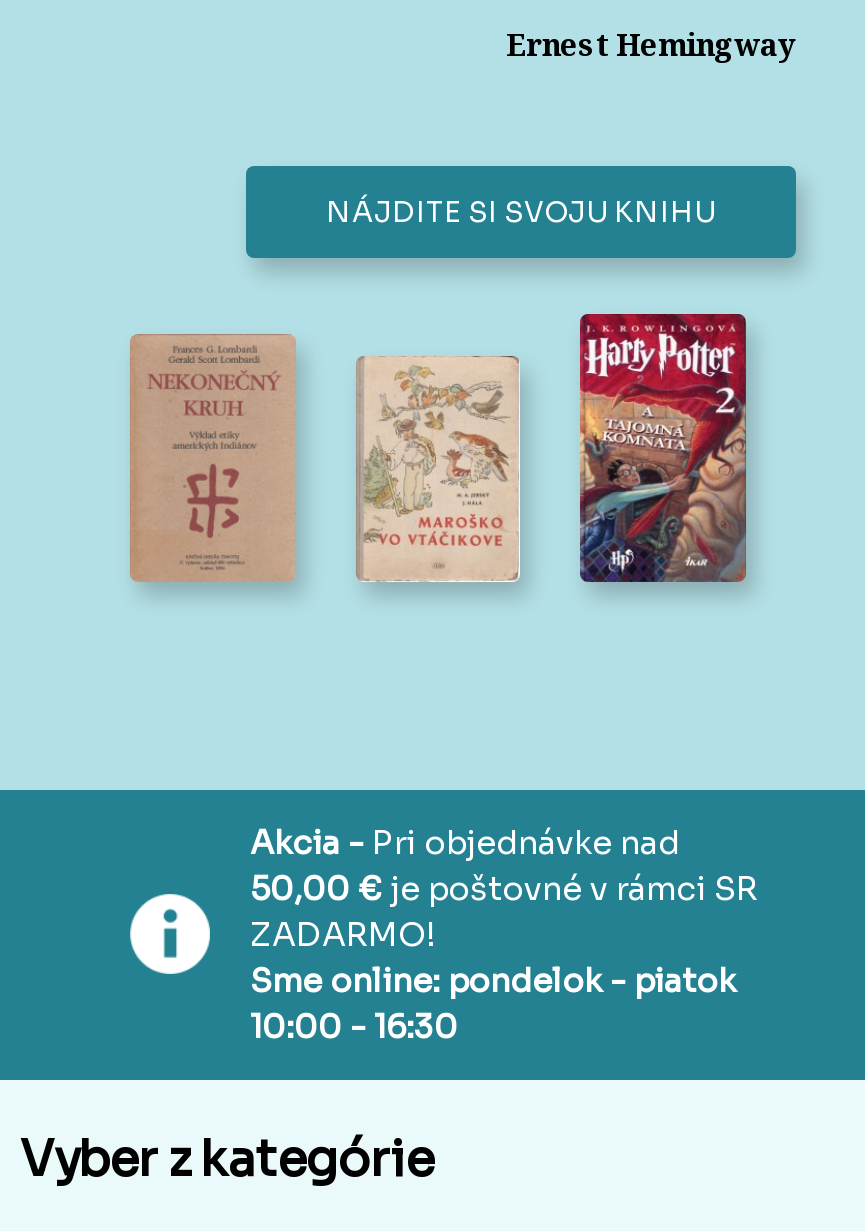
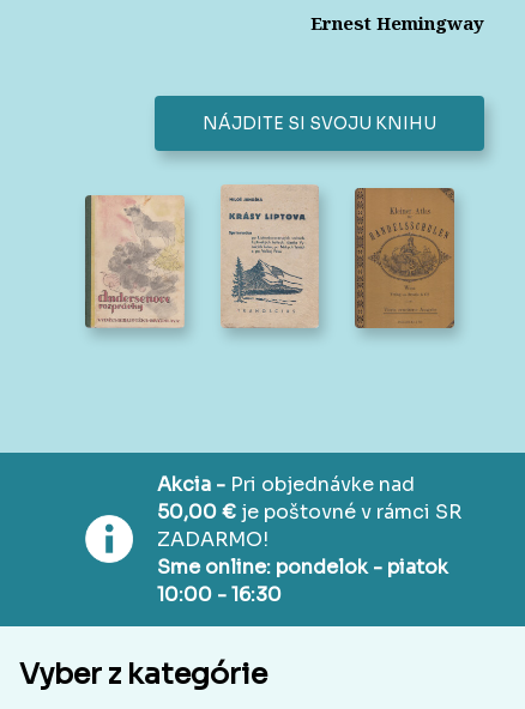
[578,312,748,584] [image] -> [354,184,455,329] [image]
[128,334,294,582] [image] -> [84,195,183,328] [image]
[356,344,520,582] [image] -> [221,184,320,328] [image]

